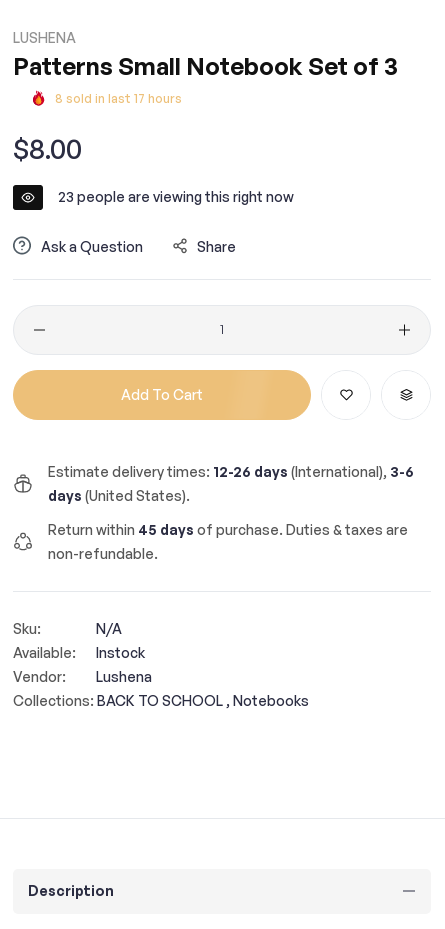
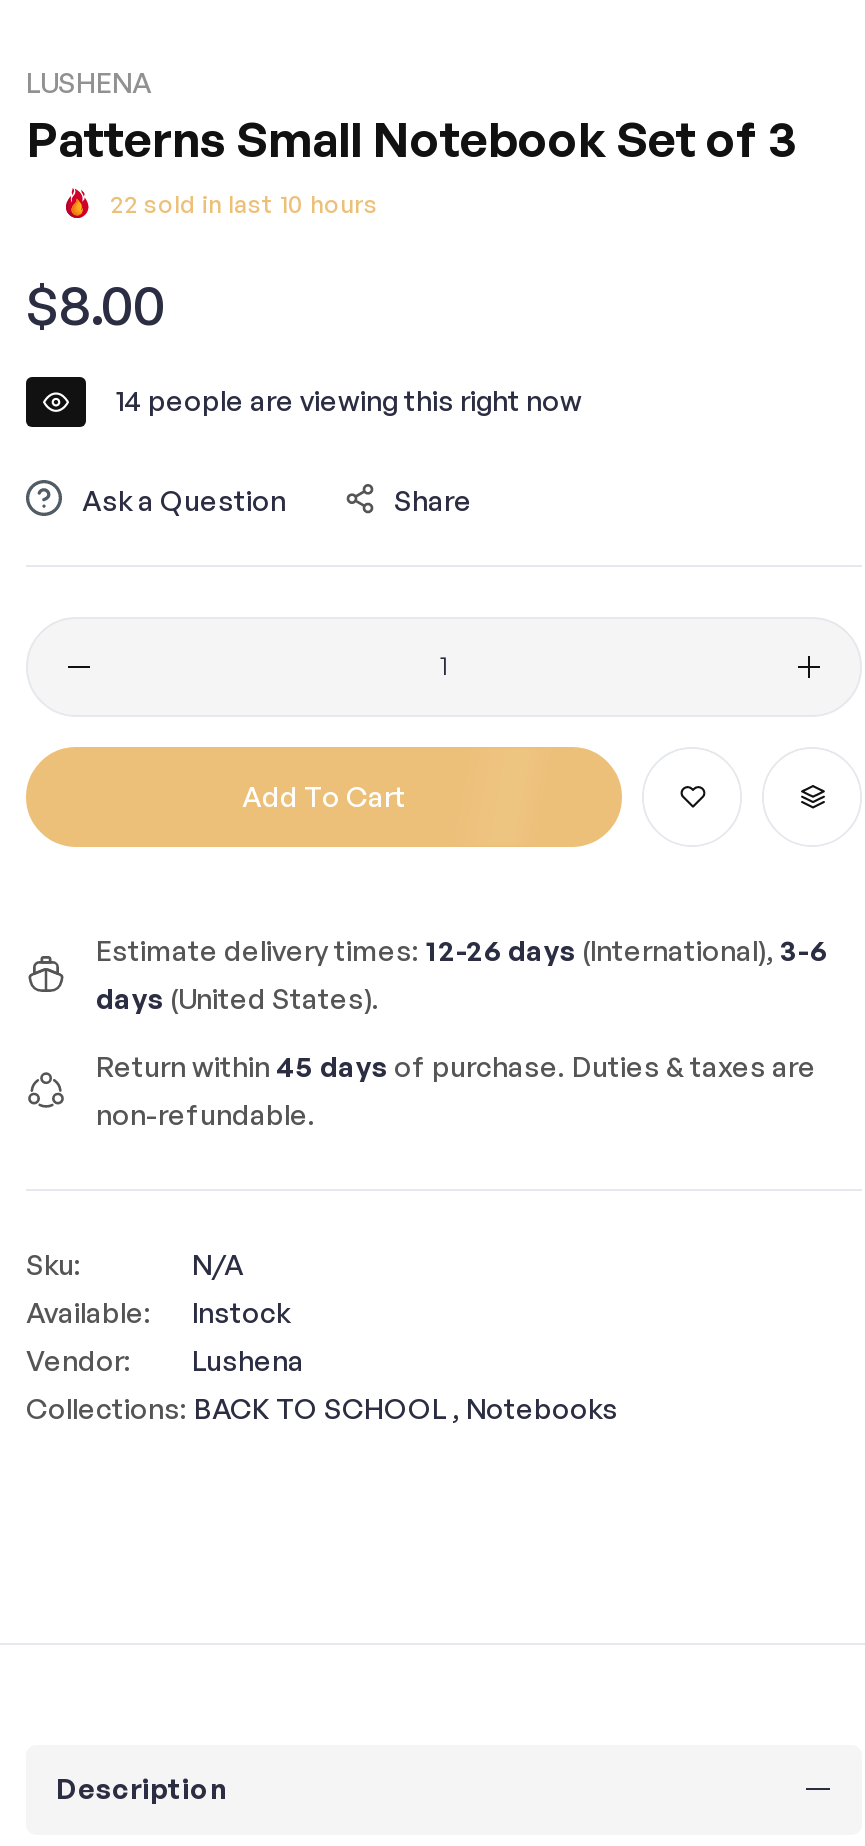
[55,91,182,106] 8 sold in last 17 hours -> [110,189,378,219] 22 sold in last 10 hours
[58,188,294,205] 23 people are viewing this right now -> [116,384,582,418] 14 people are viewing this right now

